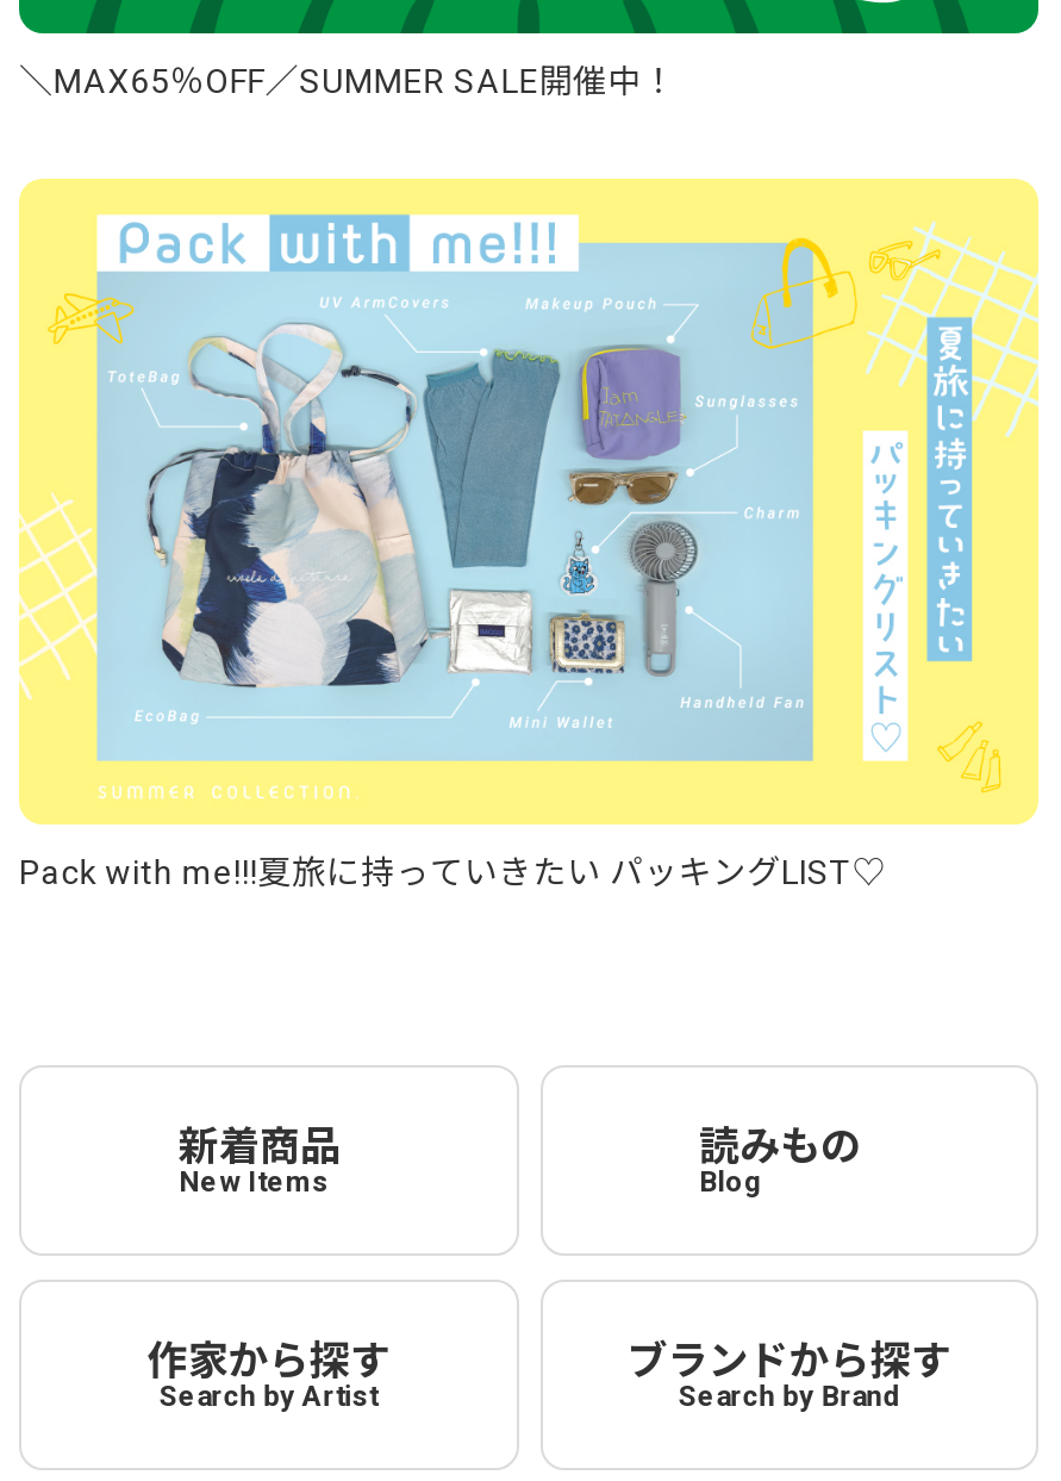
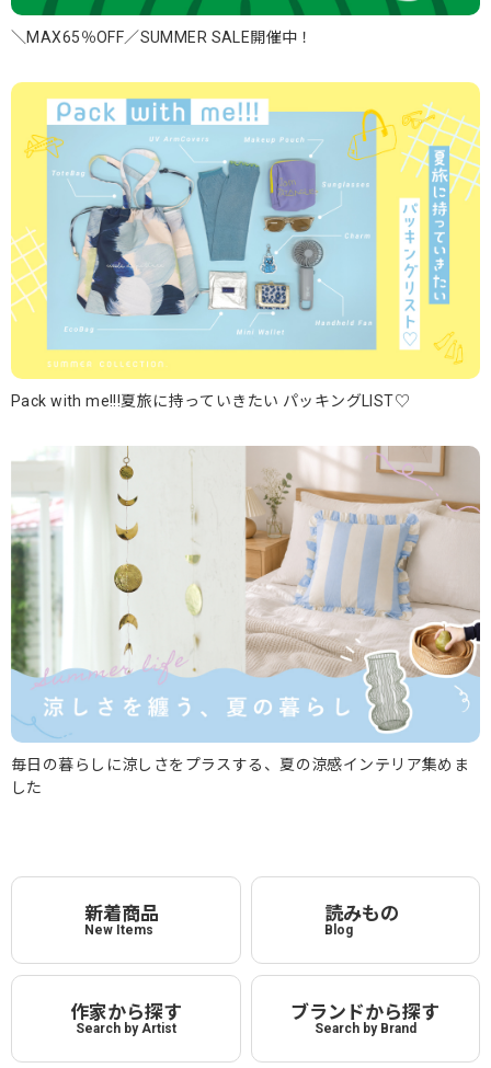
none -> [10,445,481,796] [image] | 毎日の暮らしに涼しさをプラスする、夏の涼感インテリア集めま | した

